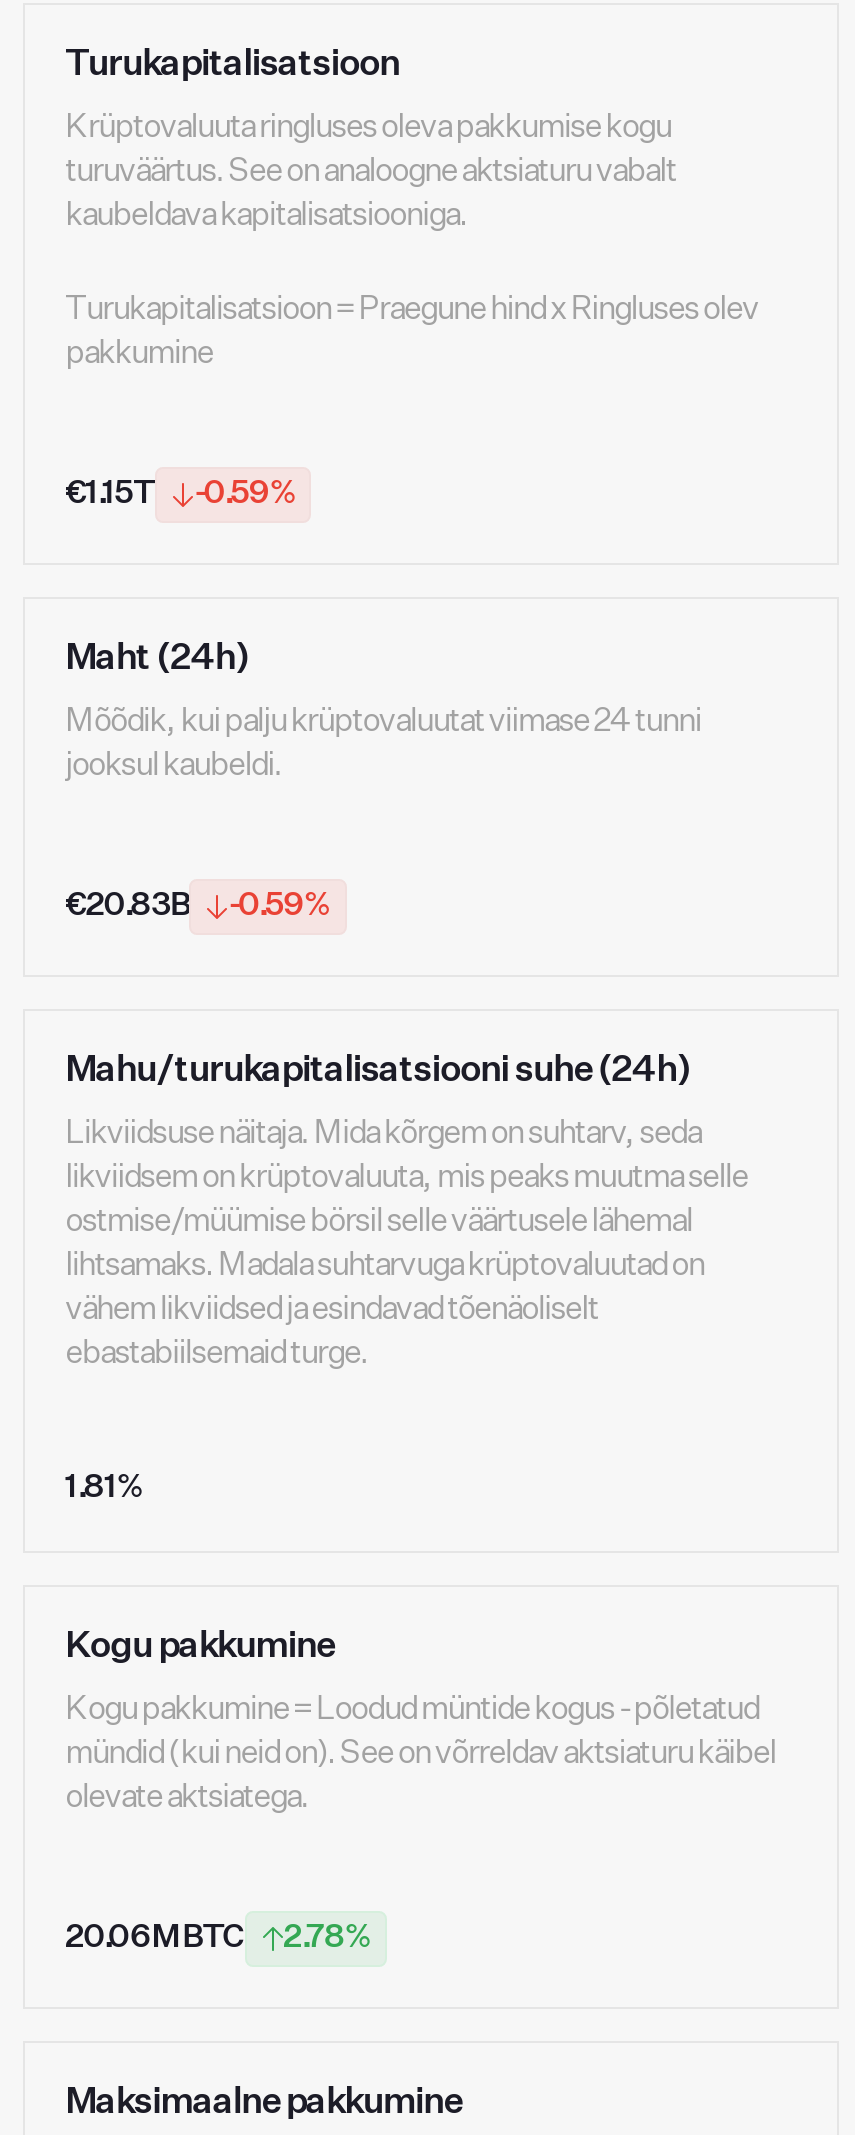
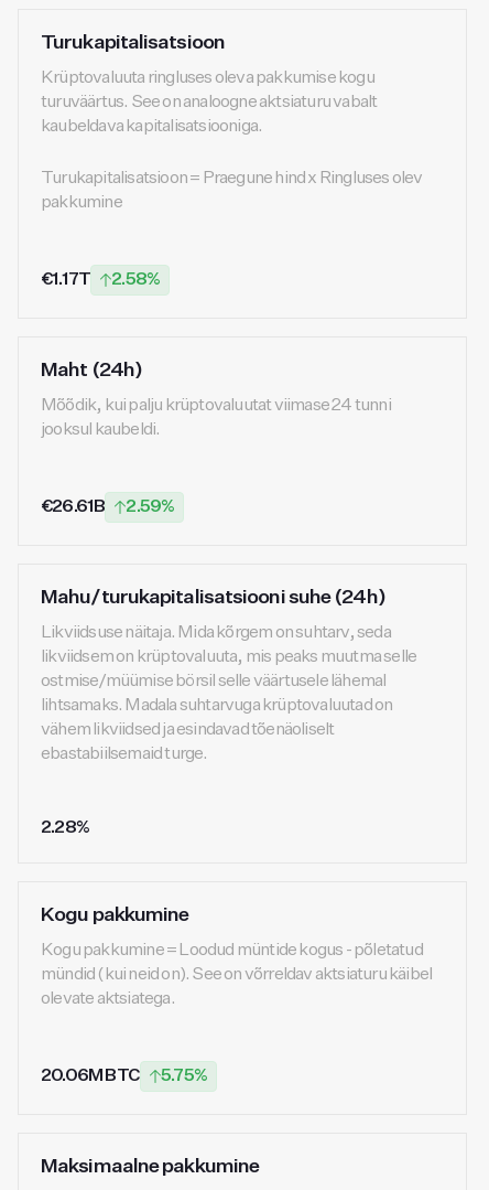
[65,479,294,511] €1.15T | -0.59% -> [41,271,160,289] €1.17T | 2.58%
[65,891,328,923] €20.83B | -0.59% -> [41,498,174,516] €26.61B | 2.59%
[65,1473,141,1505] 1.81% -> [41,819,89,837] 2.28%
[65,1923,369,1955] 20.06M BTC 2.78% -> [41,1068,207,1085] 20.06M BTC 5.75%

